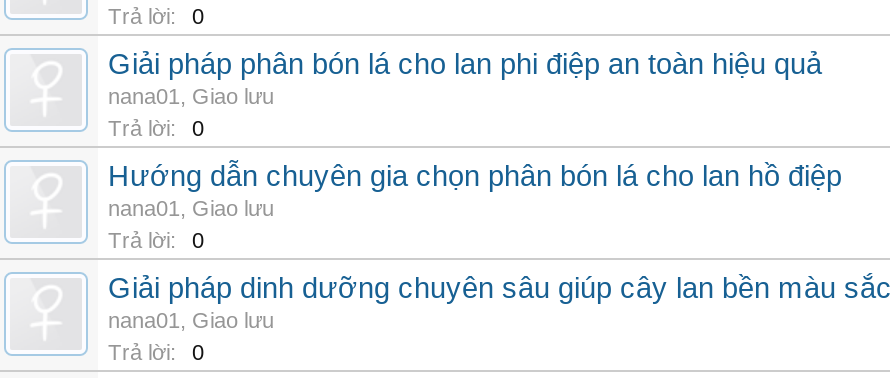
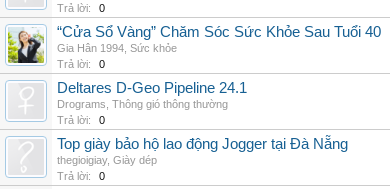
none -> [7,28,45,64] [image]
[108,48,822,108] Giải pháp phân bón lá cho lan phi điệp an toàn hiệu quả | nana01, Giao lưu -> [57,24,381,54] “Cửa Sổ Vàng” Chăm Sóc Sức Khỏe Sau Tuổi 40 | Gia Hân 1994, Sức khỏe
[108,160,842,220] Hướng dẫn chuyên gia chọn phân bón lá cho lan hồ điệp | nana01, Giao lưu -> [57,80,247,110] Deltares D-Geo Pipeline 24.1 | Drograms, Thông gió thông thường
[108,272,890,332] Giải pháp dinh dưỡng chuyên sâu giúp cây lan bền màu sắc | nana01, Giao lưu -> [57,136,348,166] Top giày bảo hộ lao động Jogger tại Đà Nẵng | thegioigiay, Giày dép

